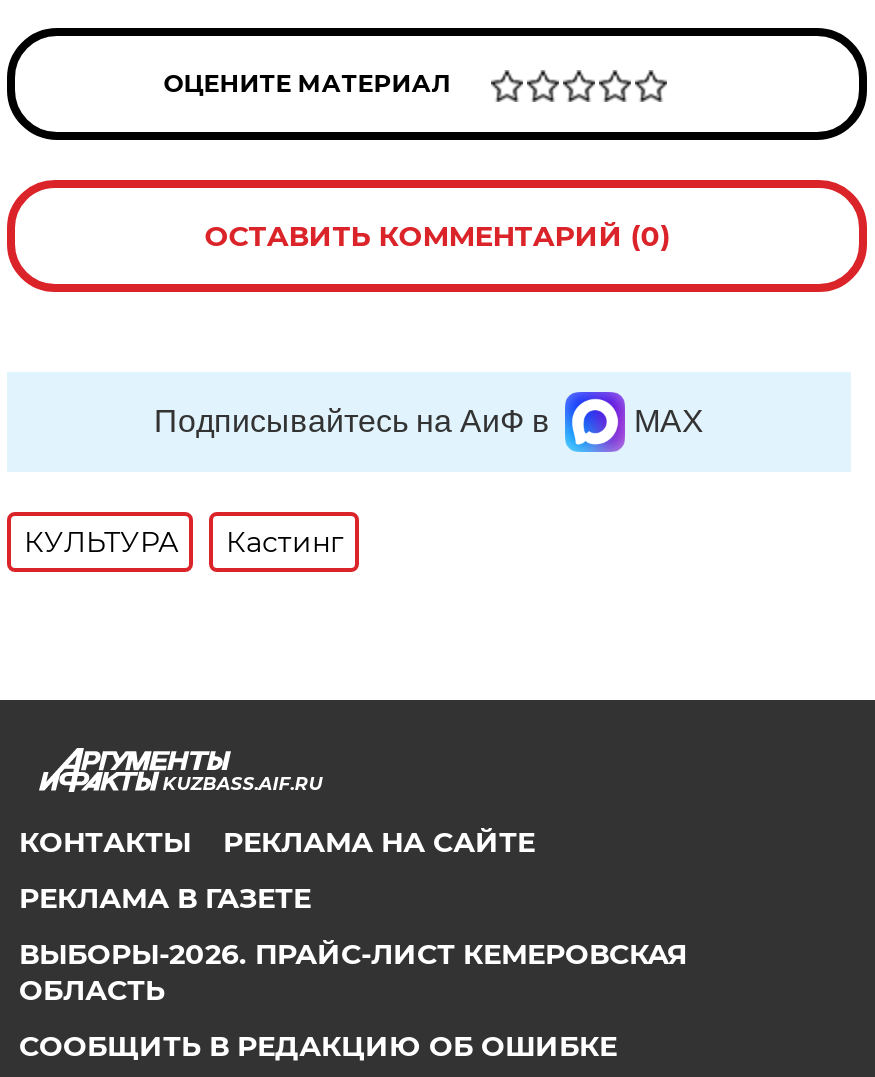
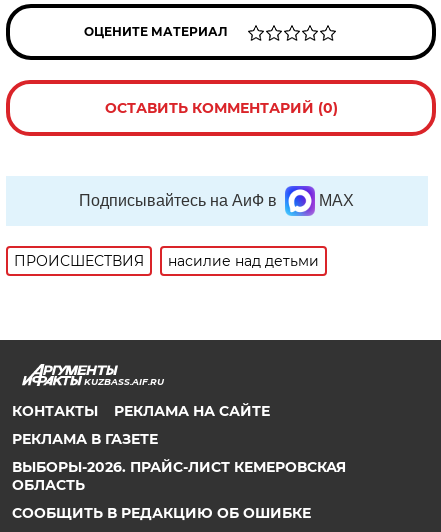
[24,524,344,560] КУЛЬТУРА | Кастинг -> [14,252,319,270] ПРОИСШЕСТВИЯ | насилие над детьми

